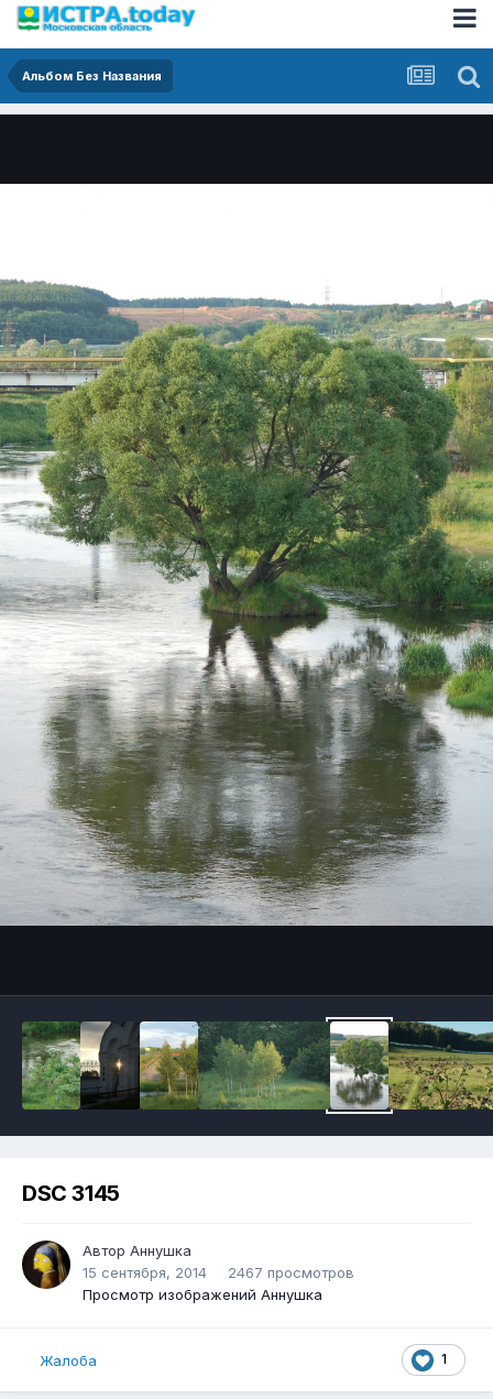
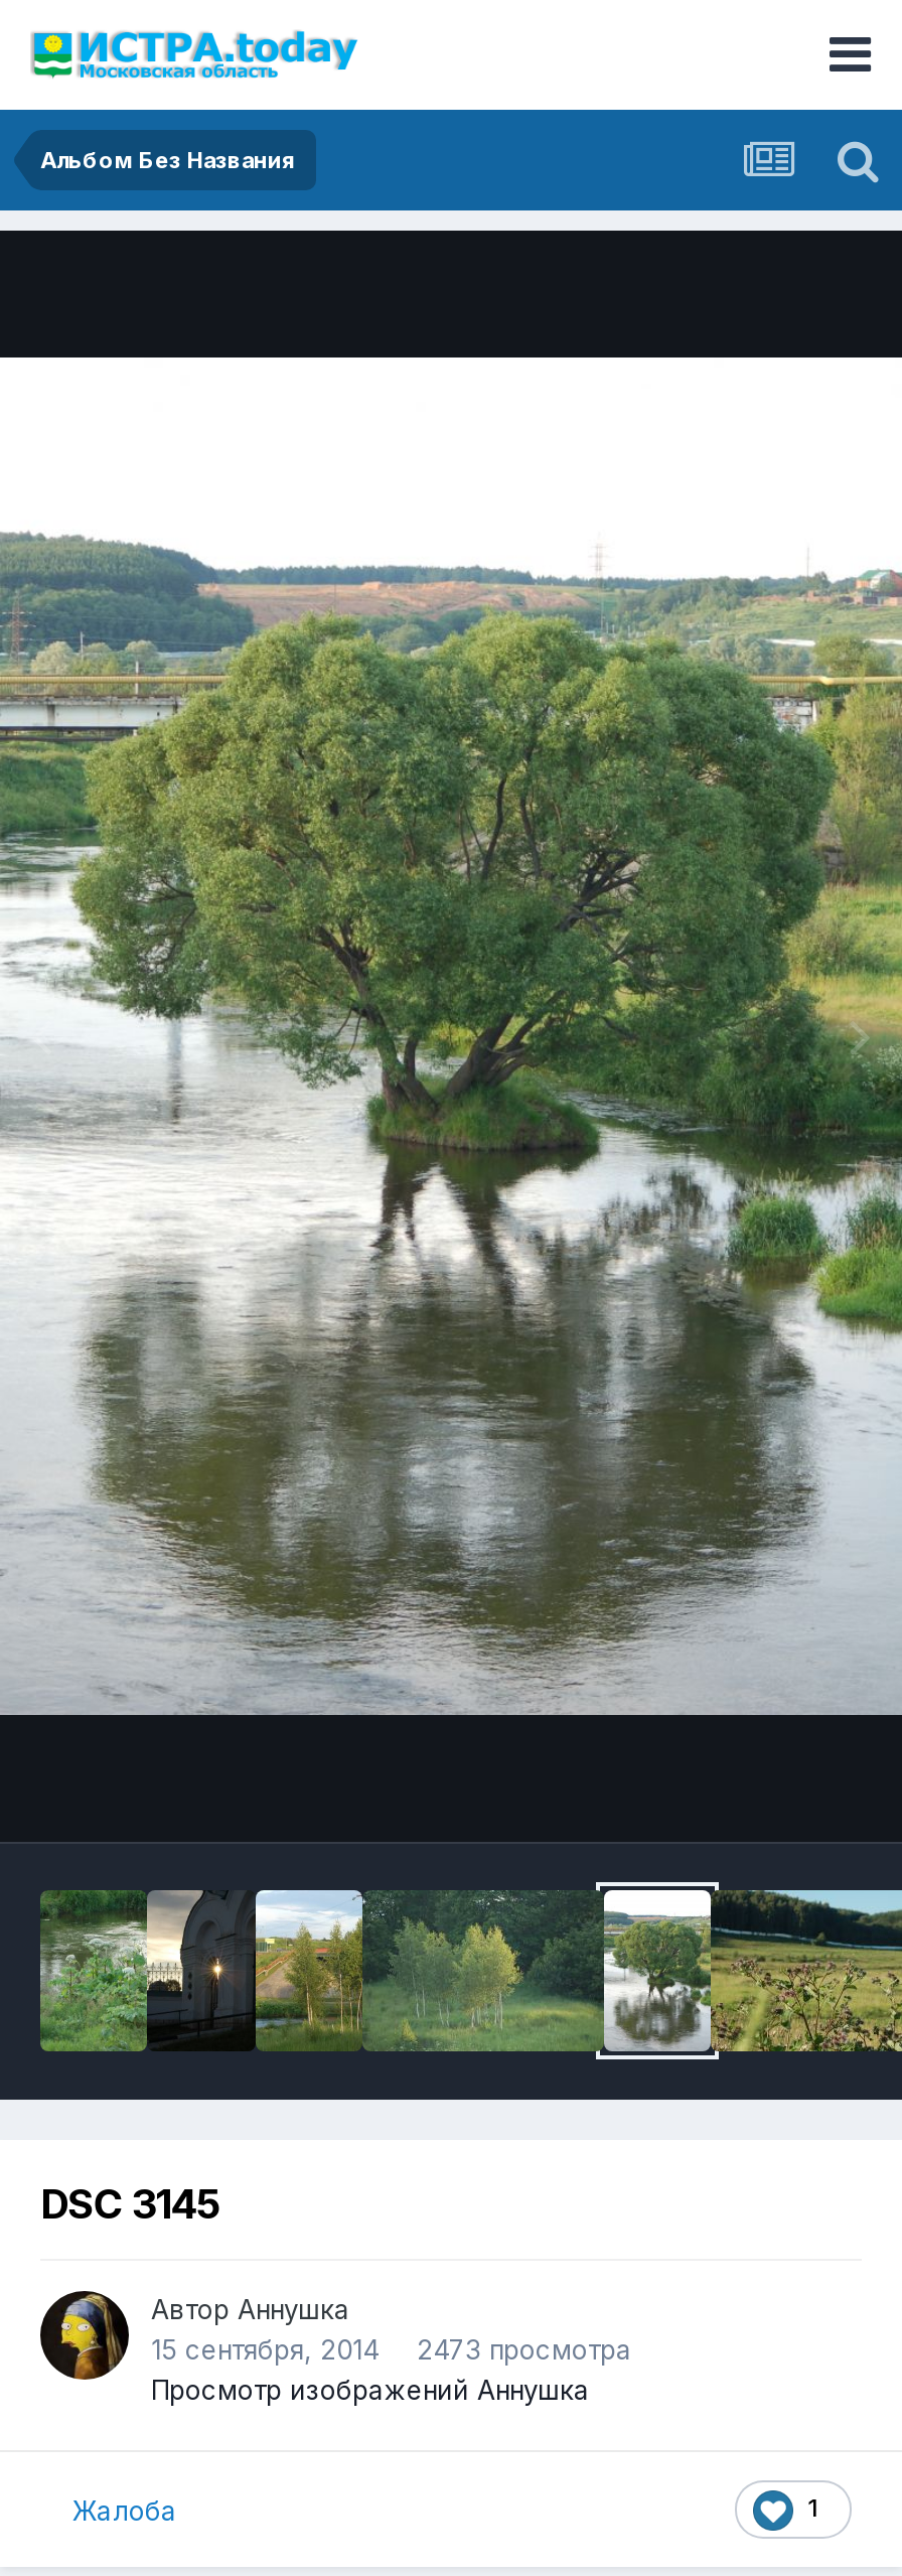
[83,1264,354,1281] 15 сентября, 2014 2467 просмотров -> [151,2334,632,2366] 15 сентября, 2014 2473 просмотра

